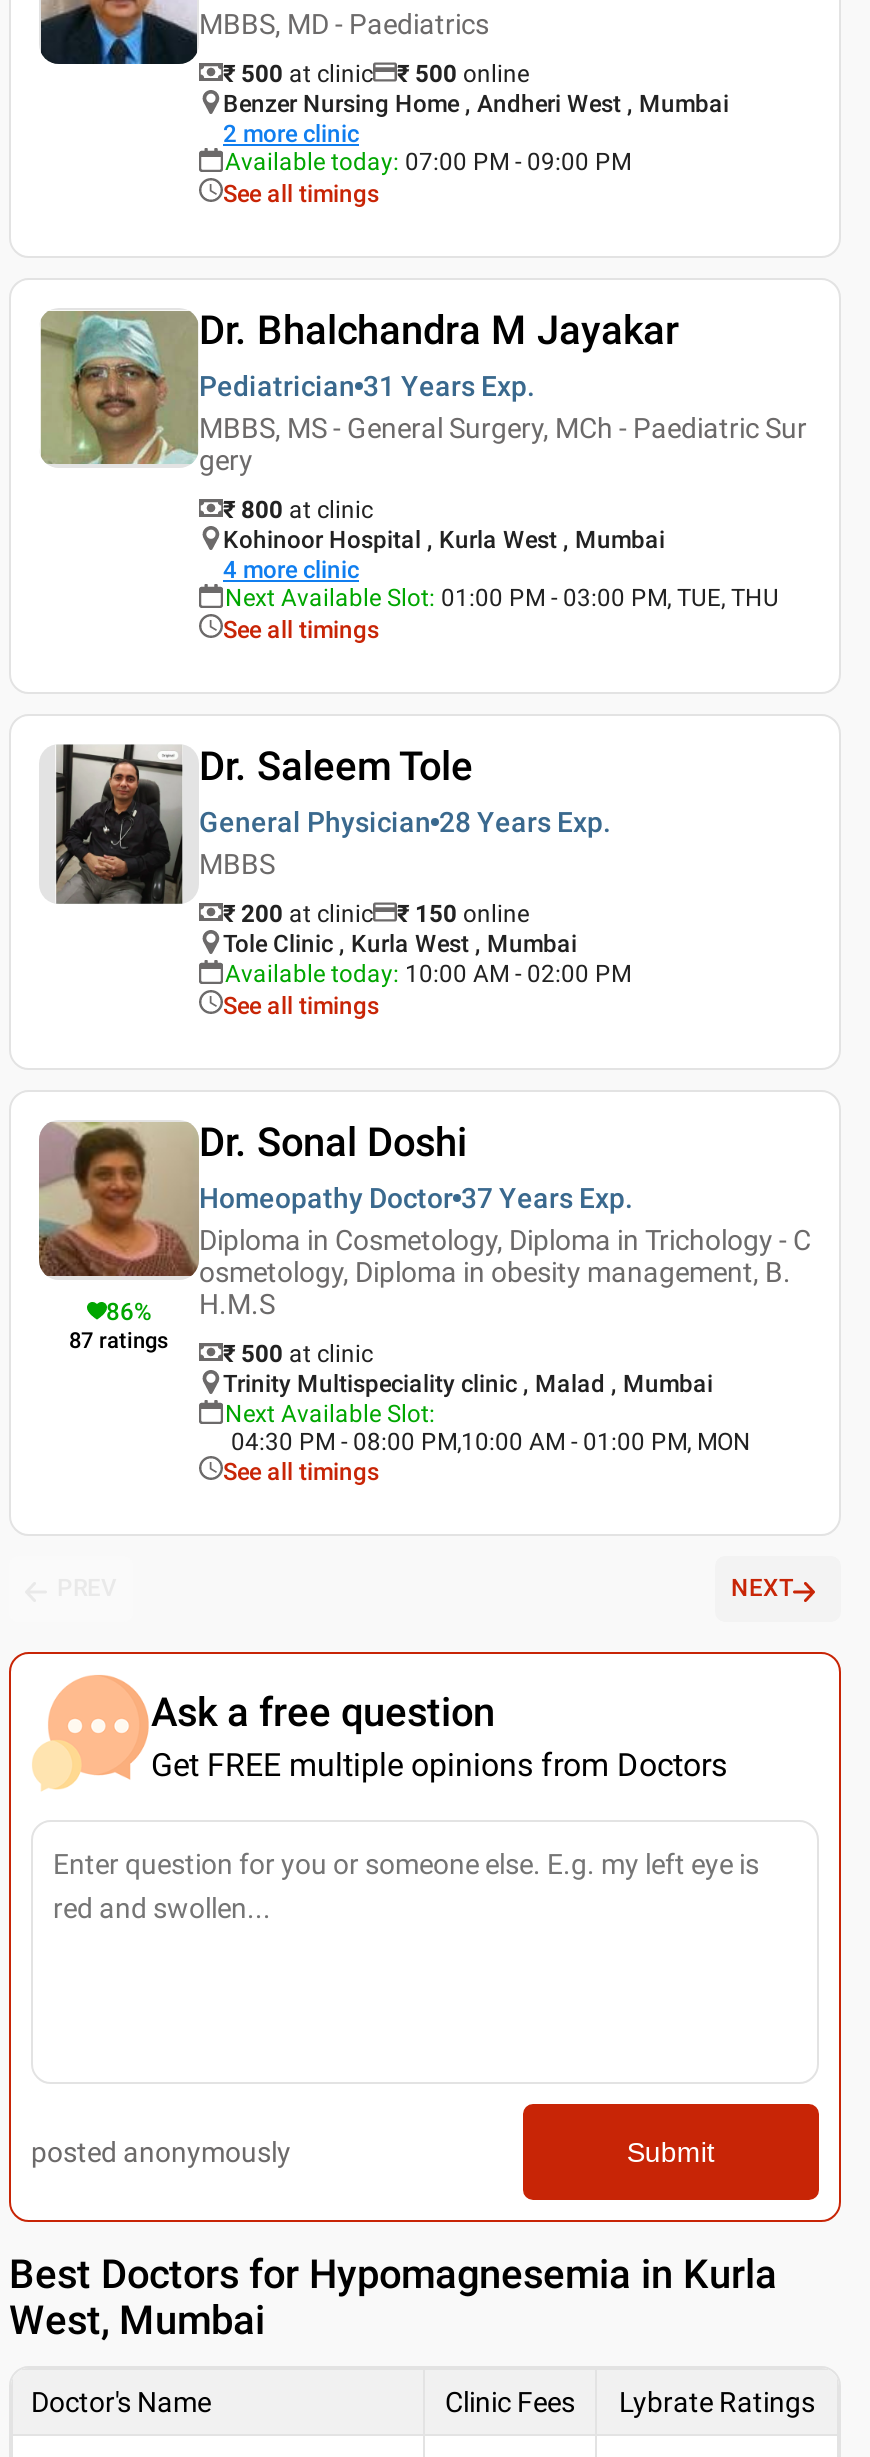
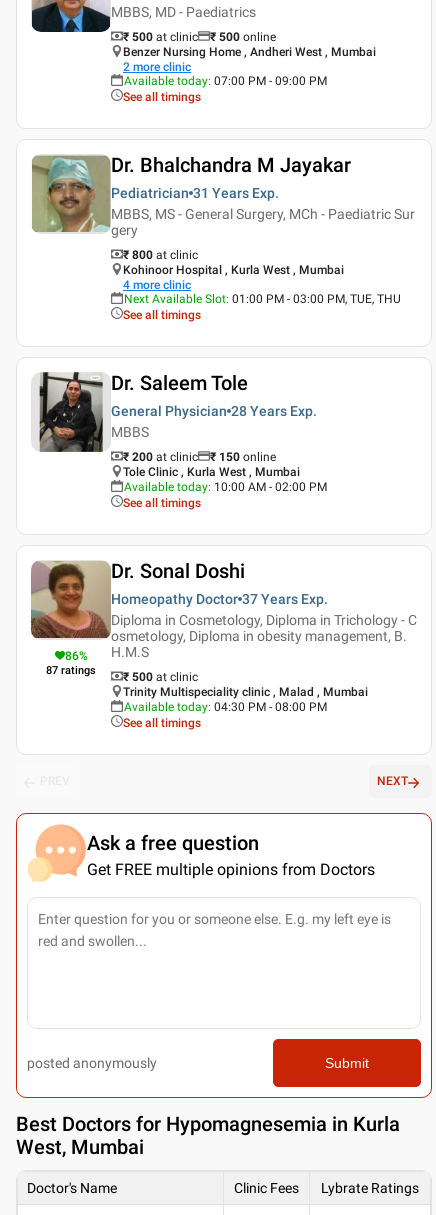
[225,1399,751,1455] Next Available Slot: | 04:30 PM - 08:00 PM,10:00 AM - 01:00 PM, MON -> [124,699,327,713] Available today: 04:30 PM - 08:00 PM

